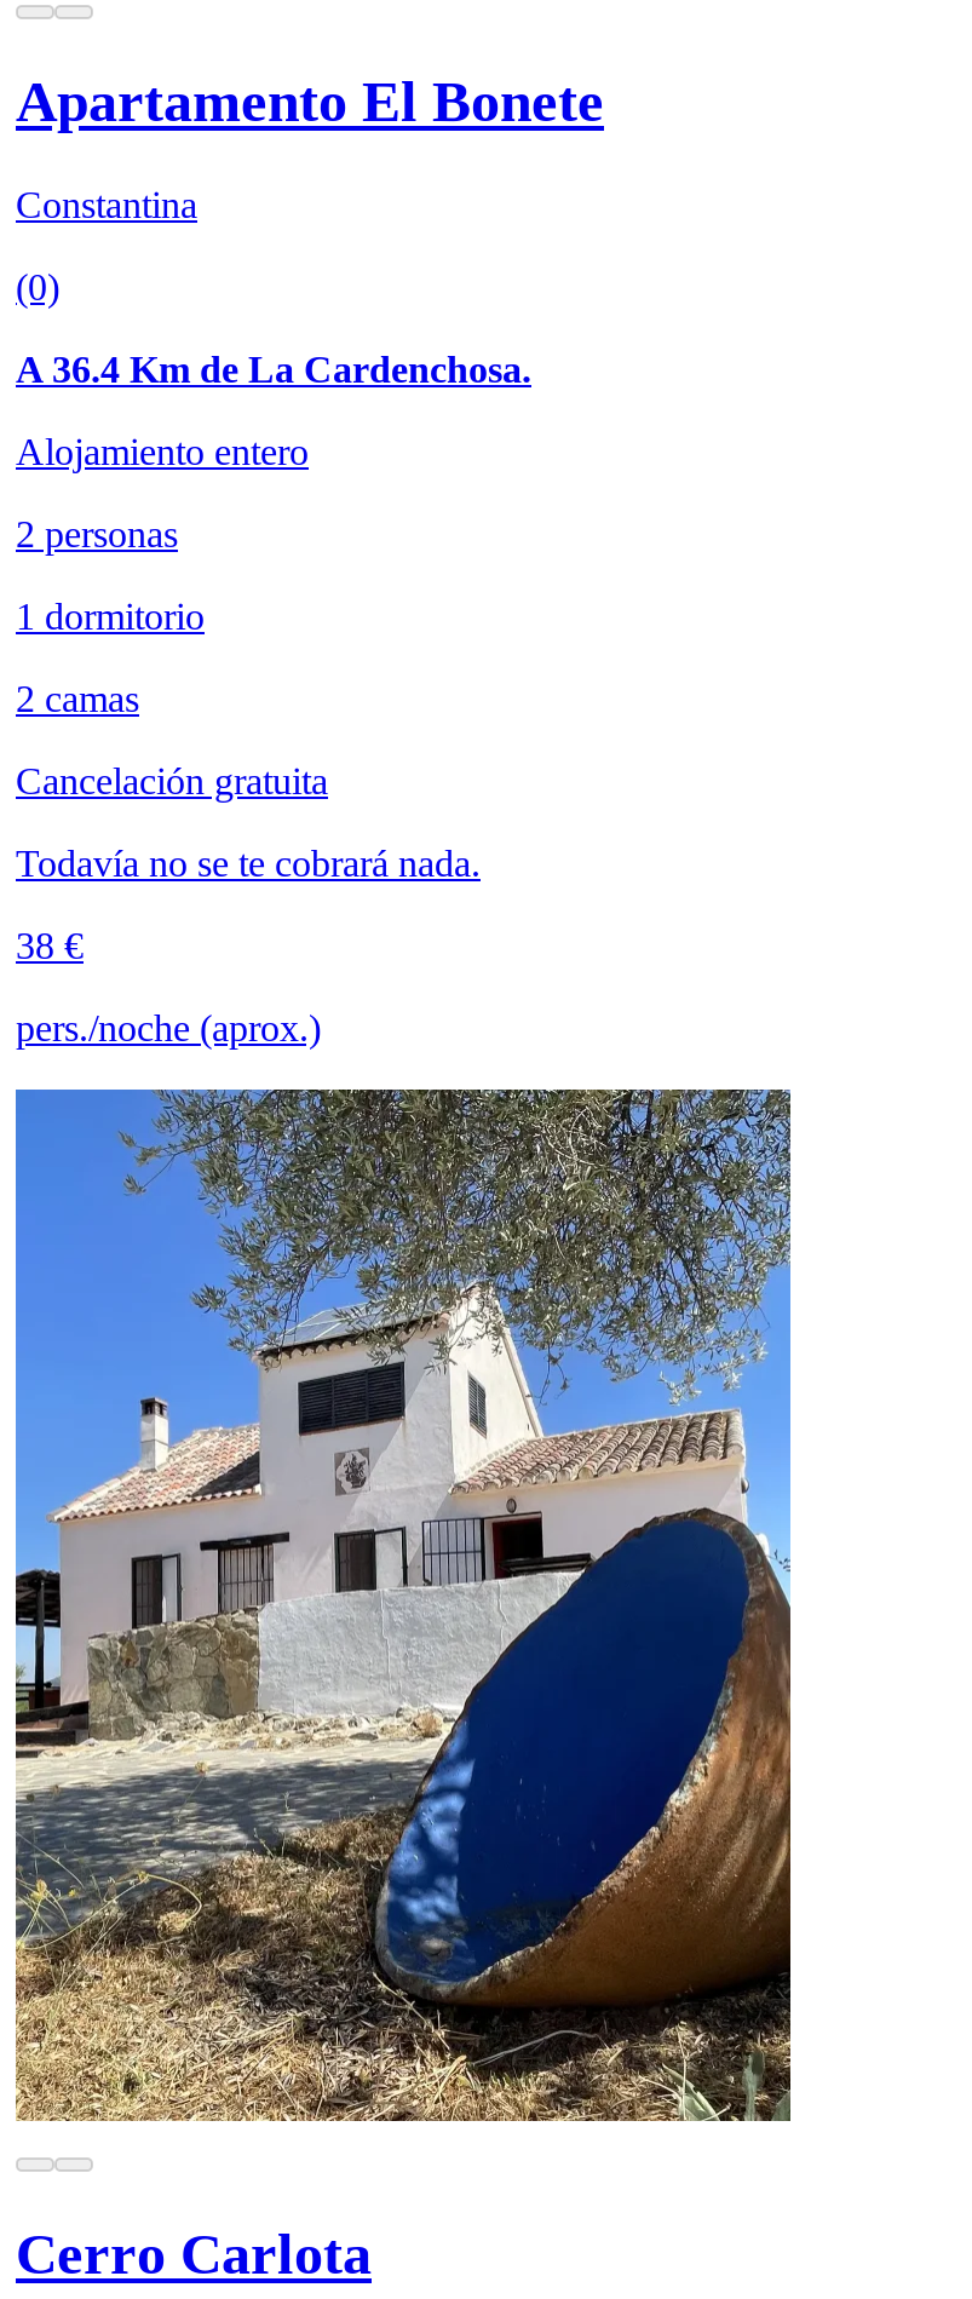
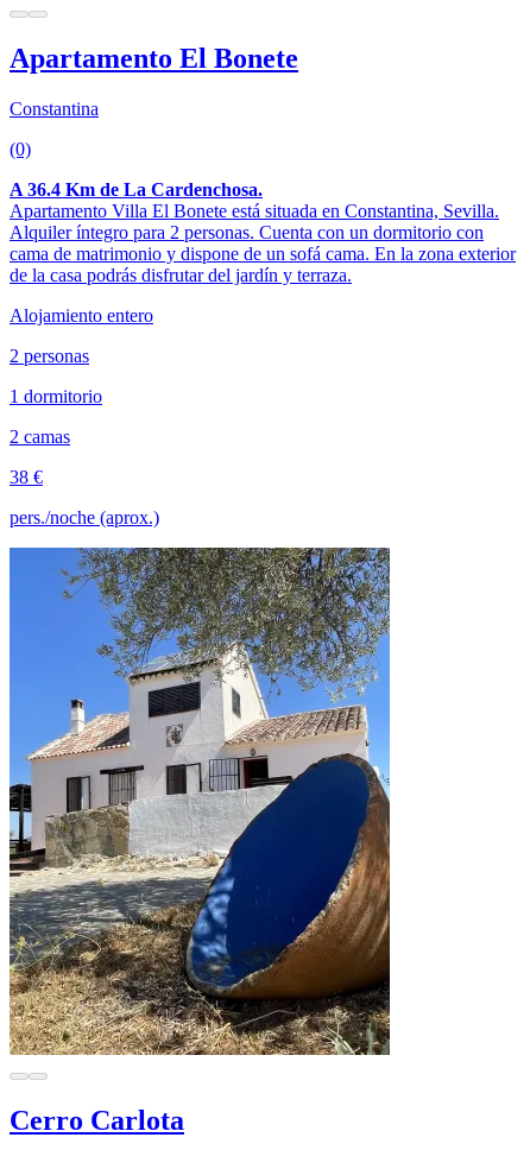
none -> [10,201,516,285] Apartamento Villa El Bonete está situada en Constantina, Sevilla. | Alquiler íntegro para 2 personas. Cuenta con un dormitorio con | cama de matrimonio y dispone de un sofá cama. En la zona exterior | de la casa podrás disfrutar del jardín y terraza.
moved [16,430,309,718] -> [10,305,153,447]: Alojamiento entero | 2 personas | 1 dormitorio | 2 camas
[16,759,481,883] Cancelación gratuita | Todavía no se te cobrará nada. -> none

